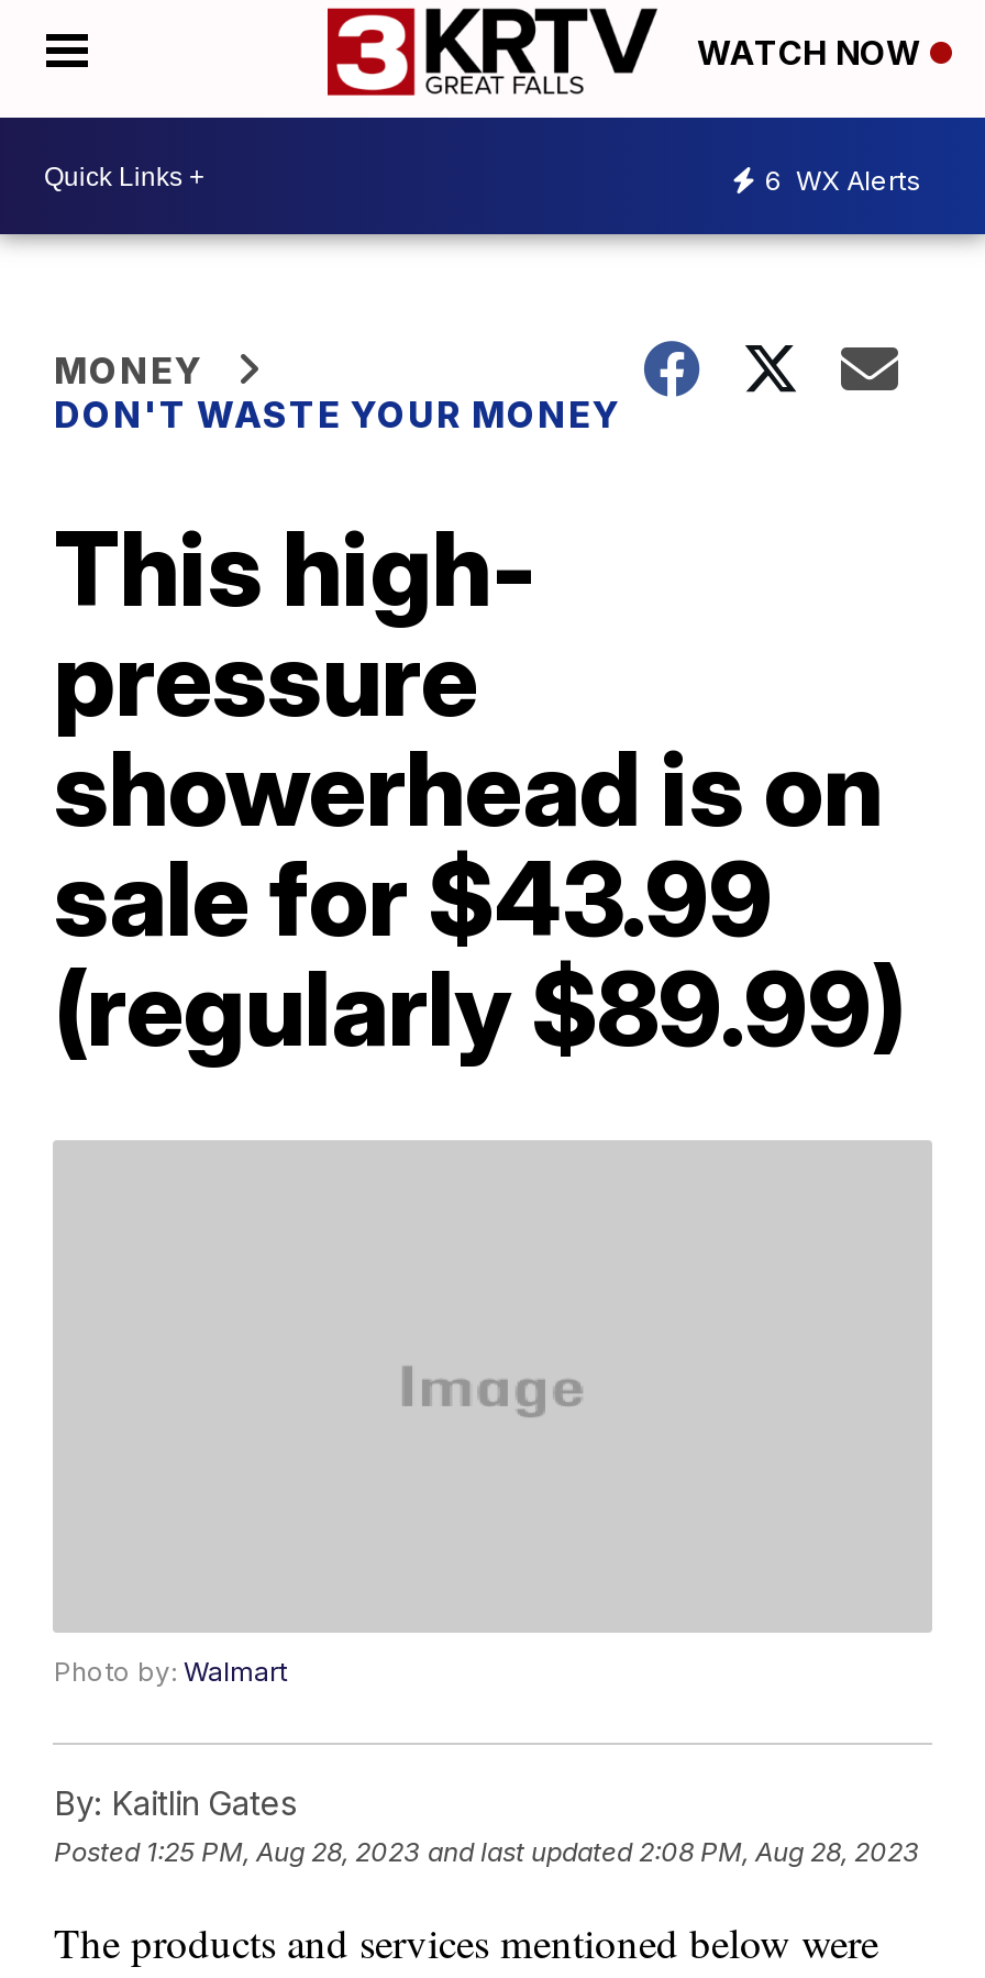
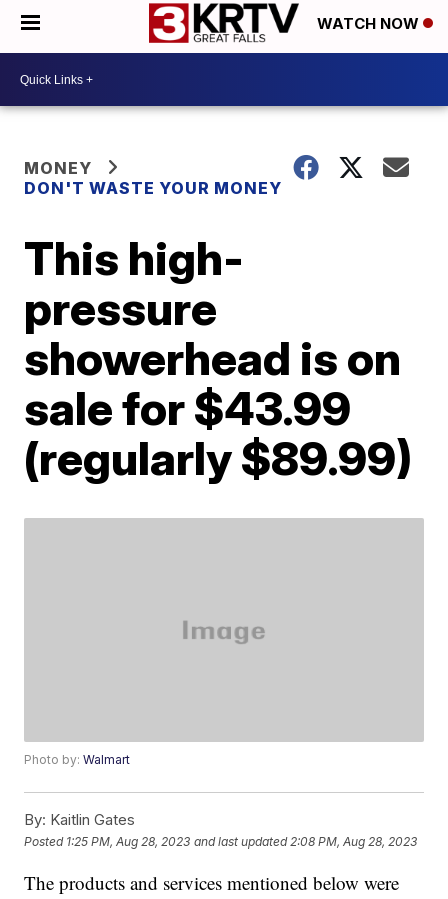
[765,163,921,196] 6 WX Alerts -> none

